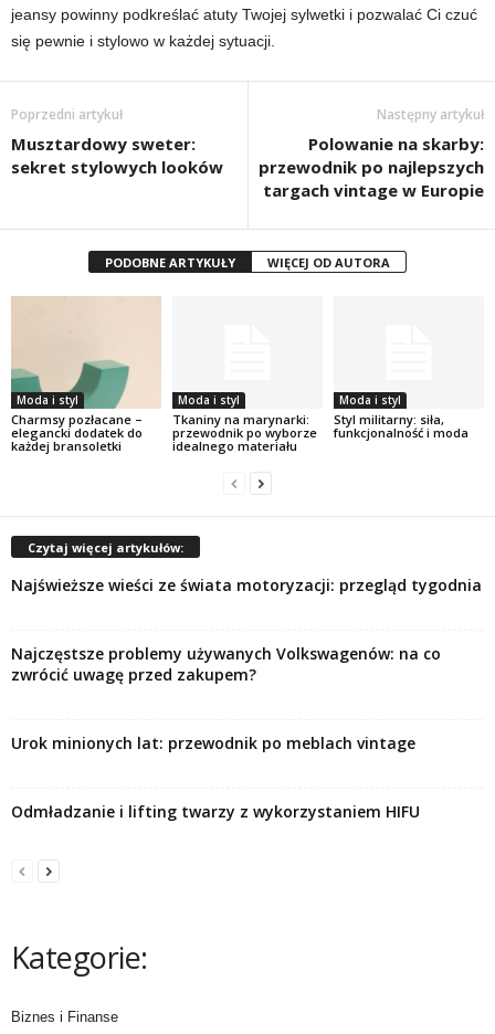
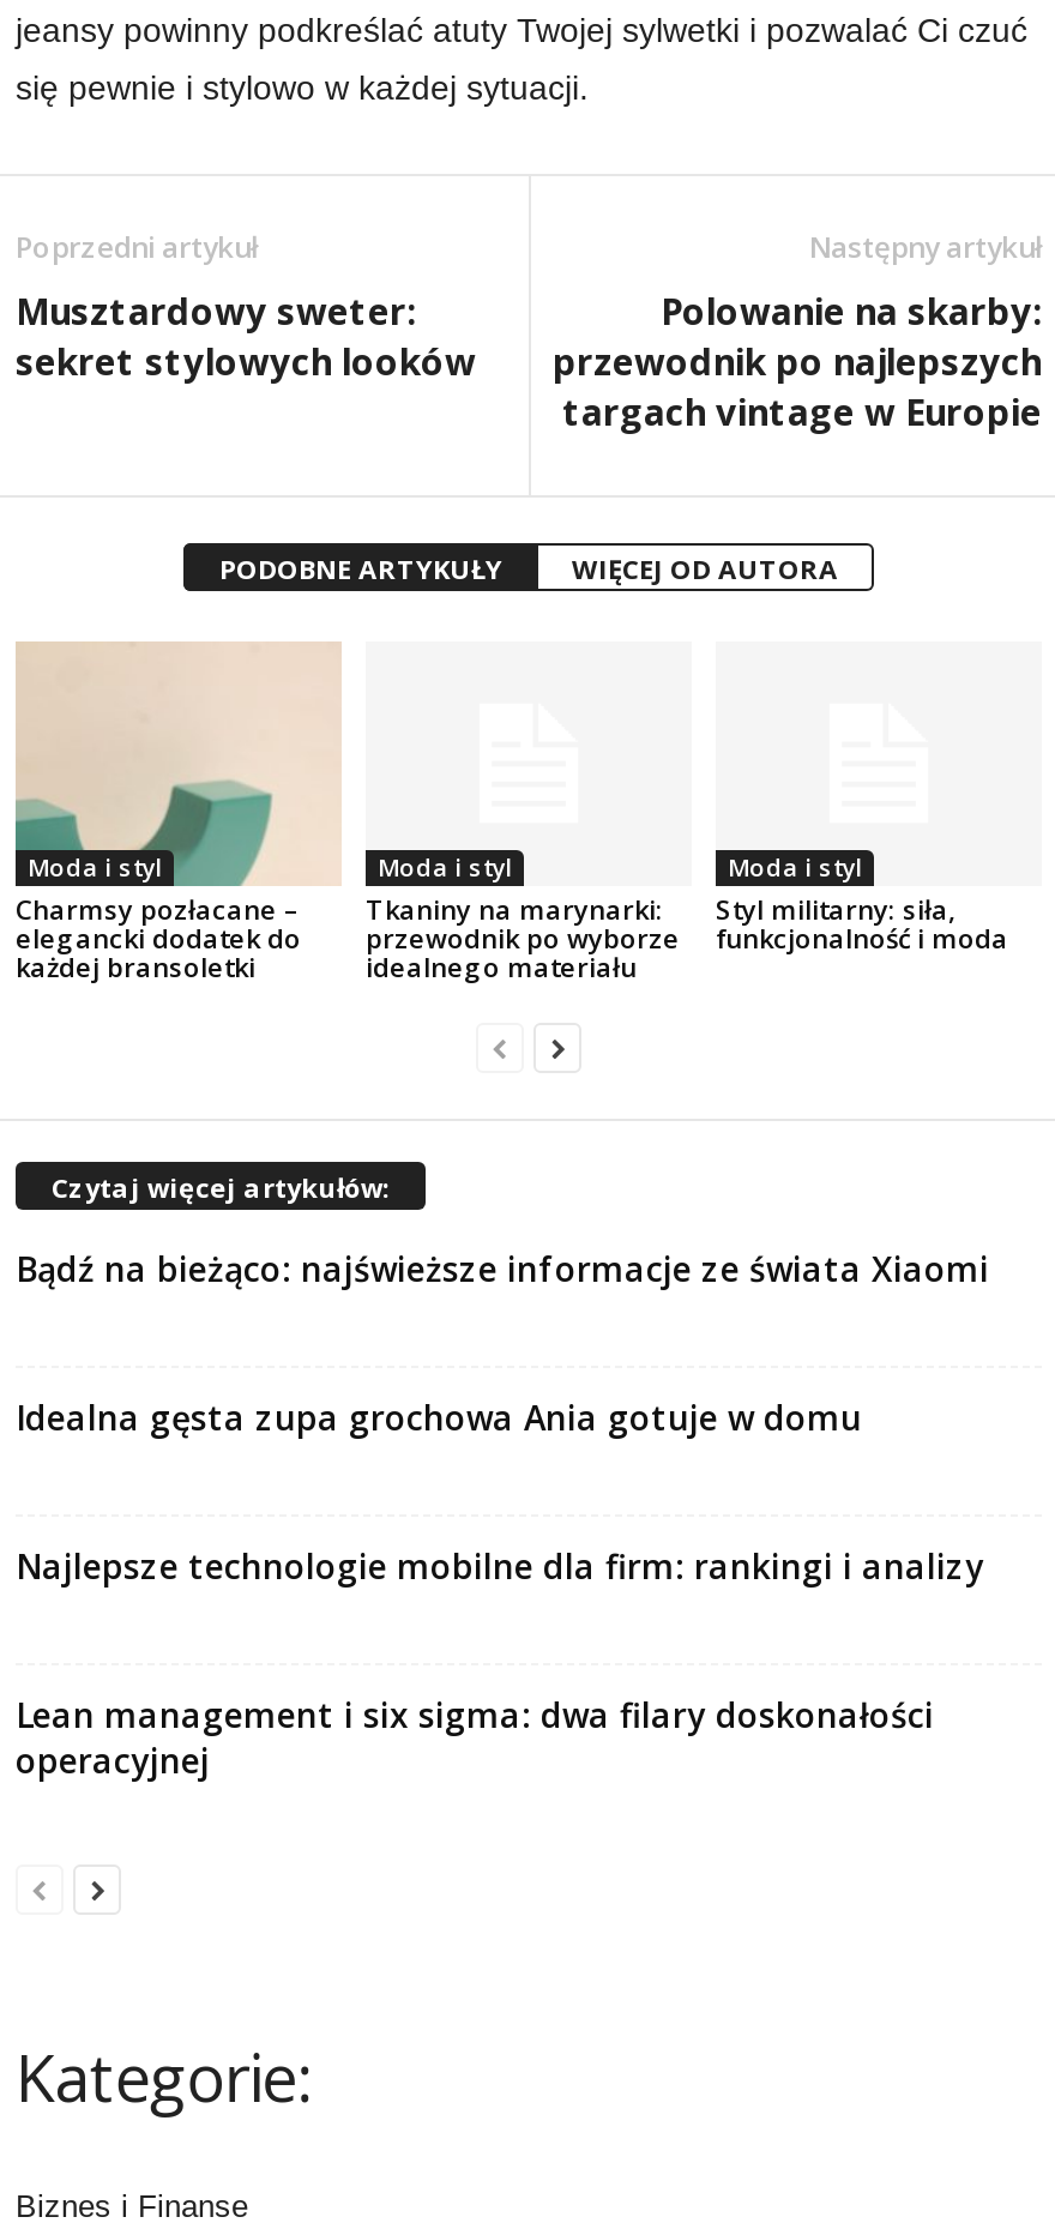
[11,574,482,595] Najświeższe wieści ze świata motoryzacji: przegląd tygodnia -> [16,1245,989,1290] Bądź na bieżąco: najświeższe informacje ze świata Xiaomi
[11,642,441,684] Najczęstsze problemy używanych Volkswagenów: na co | zwrócić uwagę przed zakupem? -> [16,1394,862,1439] Idealna gęsta zupa grochowa Ania gotuje w domu
[11,732,415,753] Urok minionych lat: przewodnik po meblach vintage -> [16,1542,984,1588] Najlepsze technologie mobilne dla firm: rankingi i analizy
[11,800,420,821] Odmładzanie i lifting twarzy z wykorzystaniem HIFU -> [16,1691,934,1782] Lean management i six sigma: dwa filary doskonałości | operacyjnej

